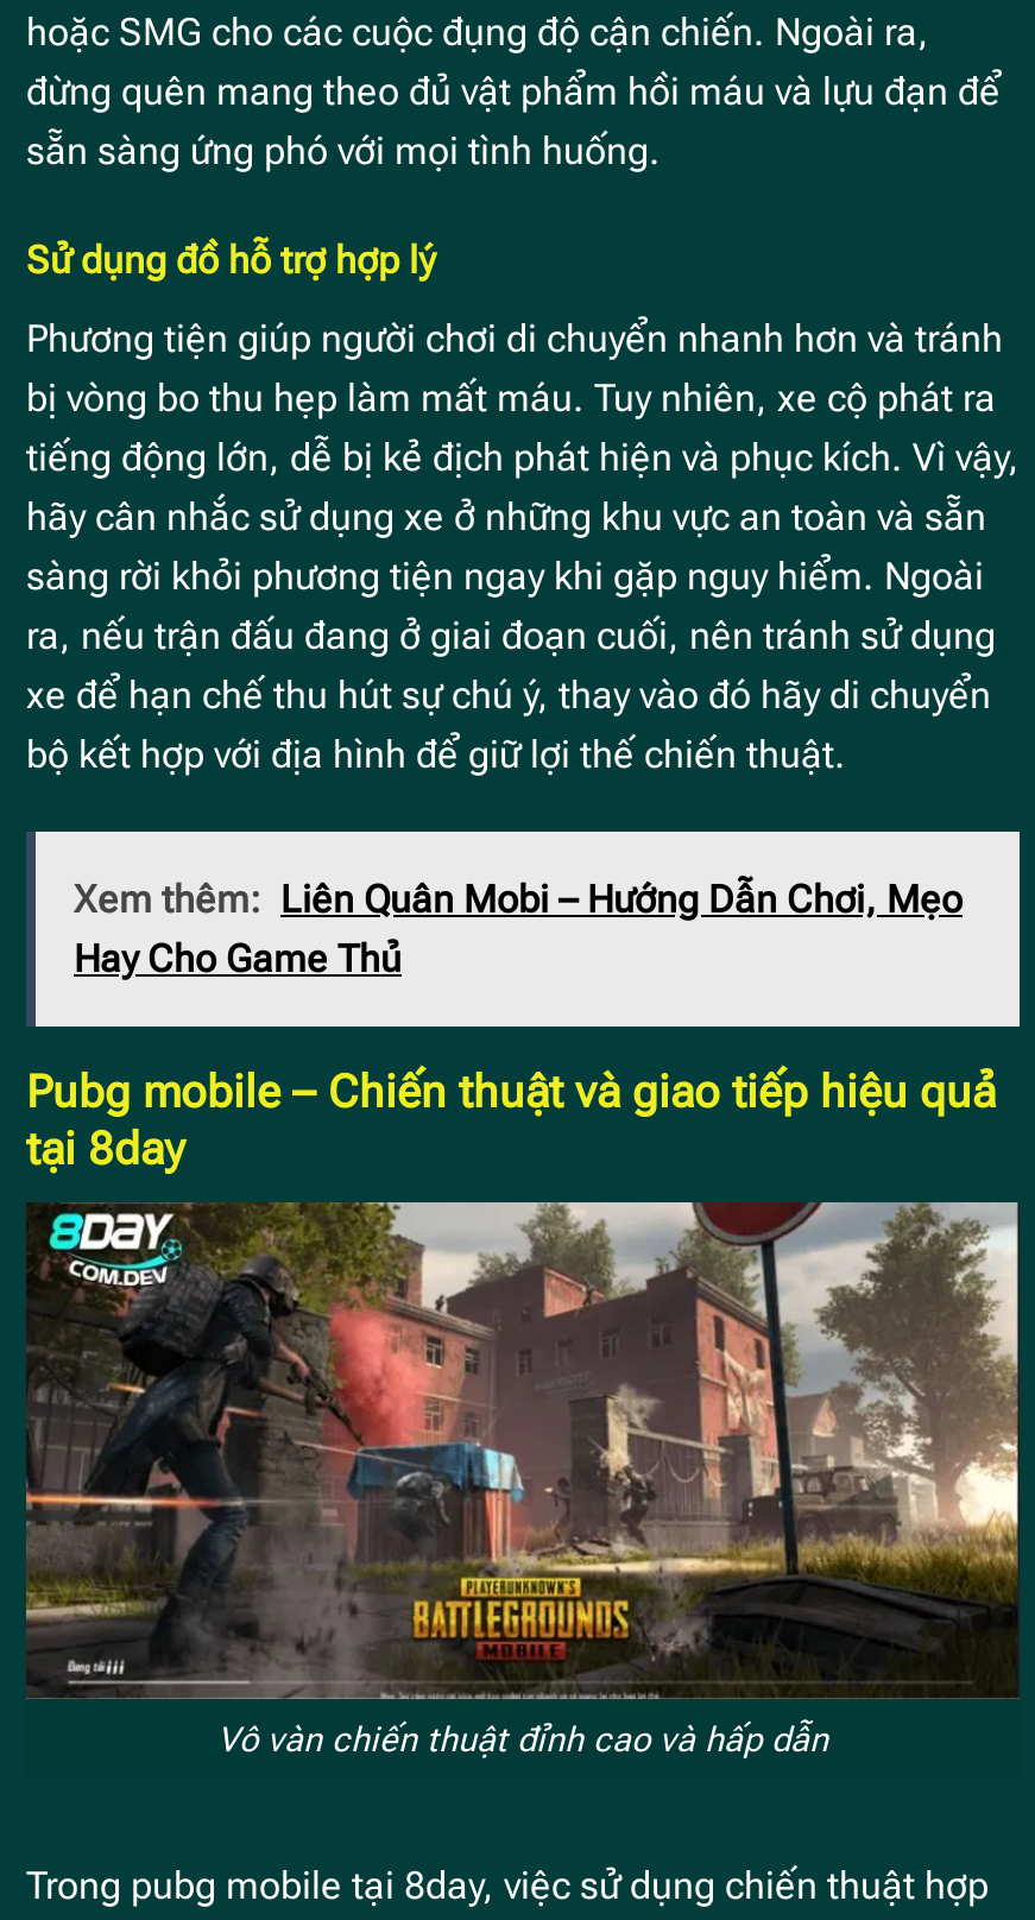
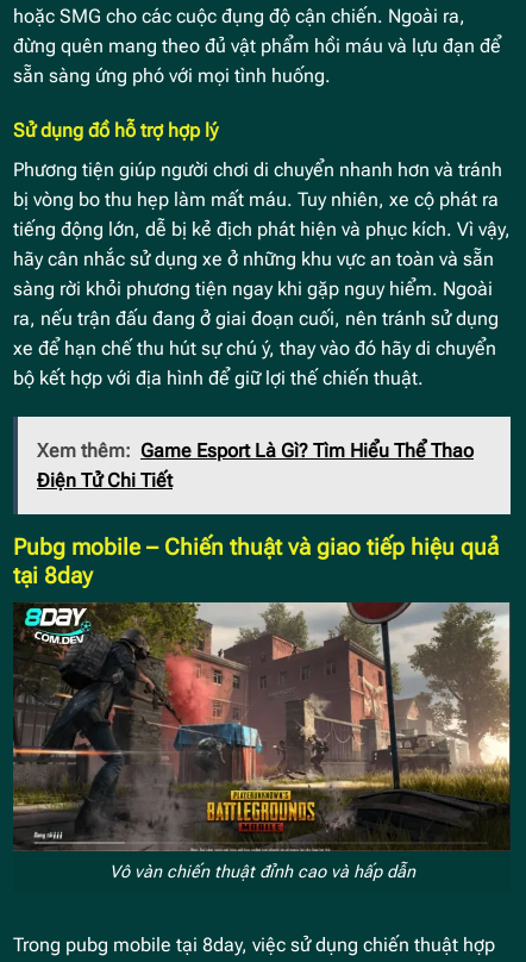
[74,878,963,982] Xem thêm: Liên Quân Mobi – Hướng Dẫn Chơi, Mẹo | Hay Cho Game Thủ -> [37,440,474,492] Xem thêm: Game Esport Là Gì? Tìm Hiểu Thể Thao | Điện Tử Chi Tiết

